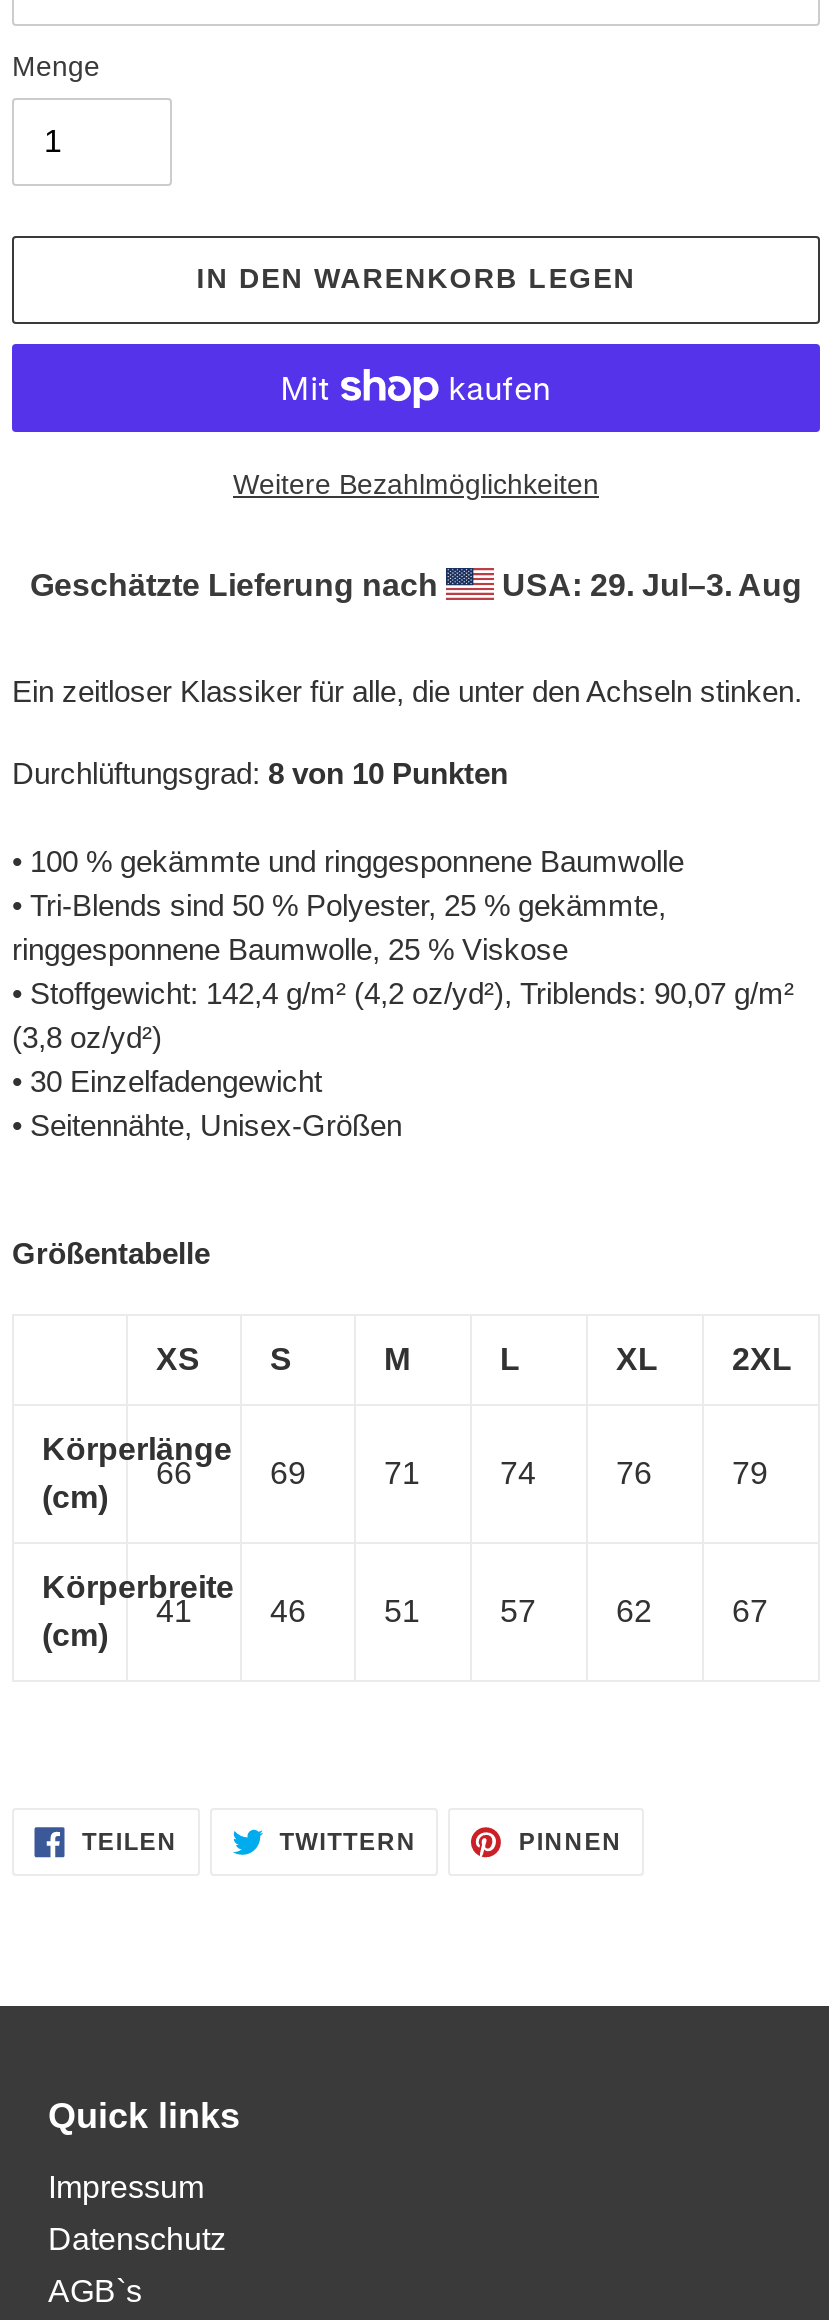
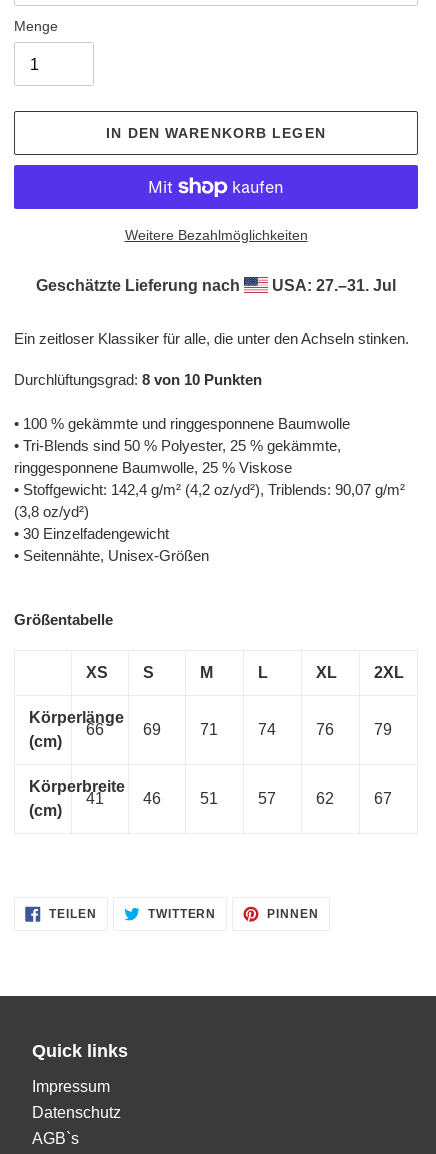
[30,568,802,602] Geschätzte Lieferung nach USA: 29. Jul–3. Aug -> [36,277,396,294] Geschätzte Lieferung nach USA: 27.–31. Jul

